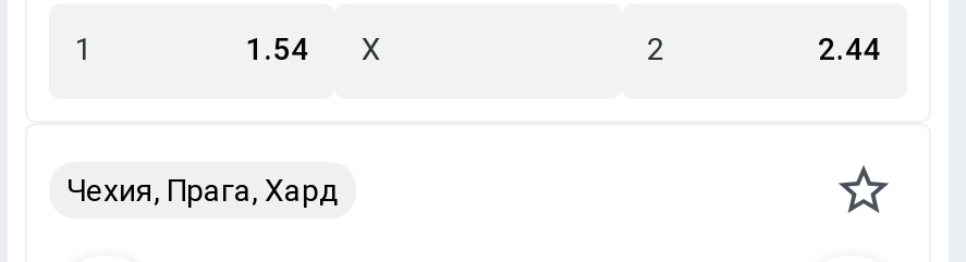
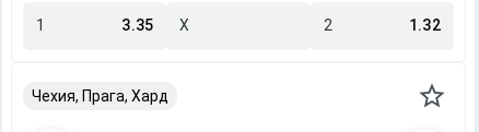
[246,32,381,66] 1.54 X -> [122,16,190,34] 3.35 X
[818,32,881,66] 2.44 -> [409,16,441,34] 1.32

